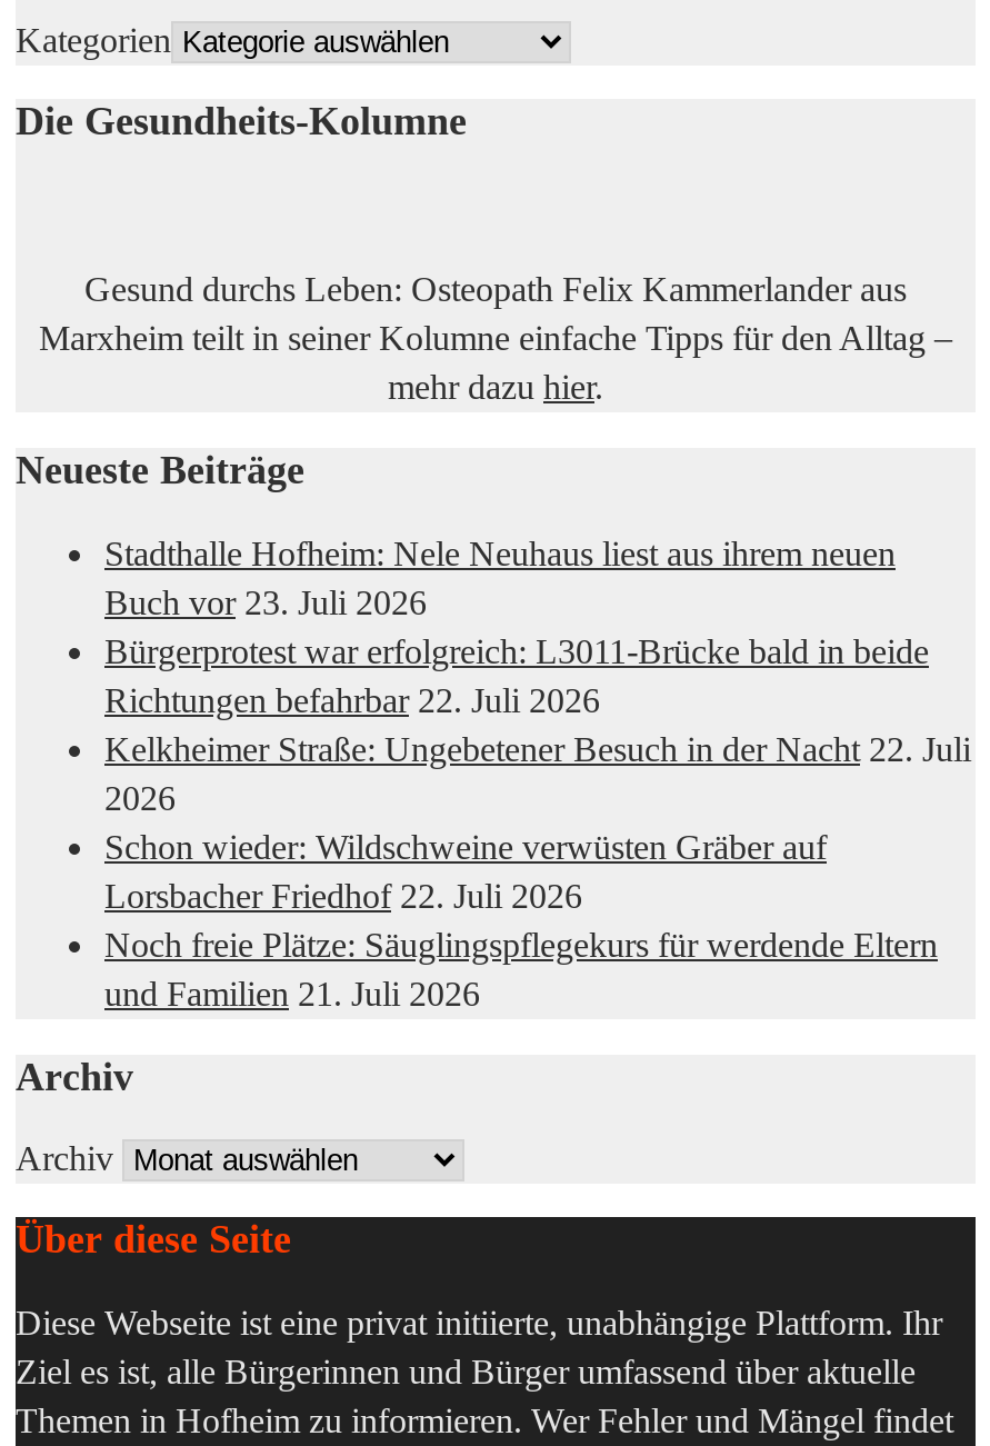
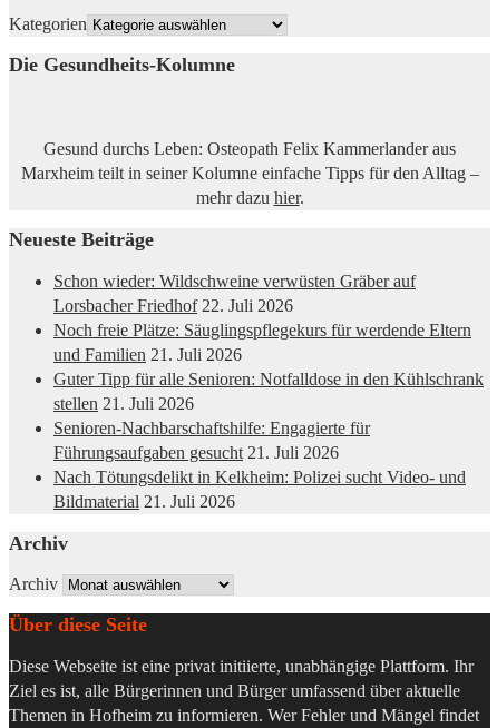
[104,535,971,817] Stadthalle Hofheim: Nele Neuhaus liest aus ihrem neuen | Buch vor 23. Juli 2026 | Bürgerprotest war erfolgreich: L3011-Brücke bald in beide | Richtungen befahrbar 22. Juli 2026 | Kelkheimer Straße: Ungebetener Besuch in der Nacht 22. Juli | 2026 -> none
moved [104,828,938,1013] -> [53,272,471,364]: Schon wieder: Wildschweine verwüsten Gräber auf | Lorsbacher Friedhof 22. Juli 2026 | Noch freie Plätze: Säuglingspflegekurs für werdende Eltern | und Familien 21. Juli 2026
none -> [53,370,484,511] Guter Tipp für alle Senioren: Notfalldose in den Kühlschrank | stellen 21. Juli 2026 | Senioren-Nachbarschaftshilfe: Engagierte für | Führungsaufgaben gesucht 21. Juli 2026 | Nach Tötungsdelikt in Kelkheim: Polizei sucht Video- und | Bildmaterial 21. Juli 2026

